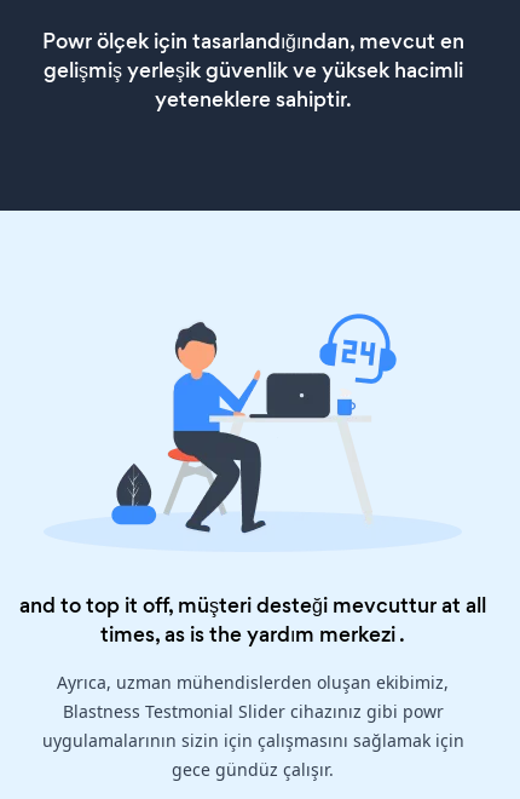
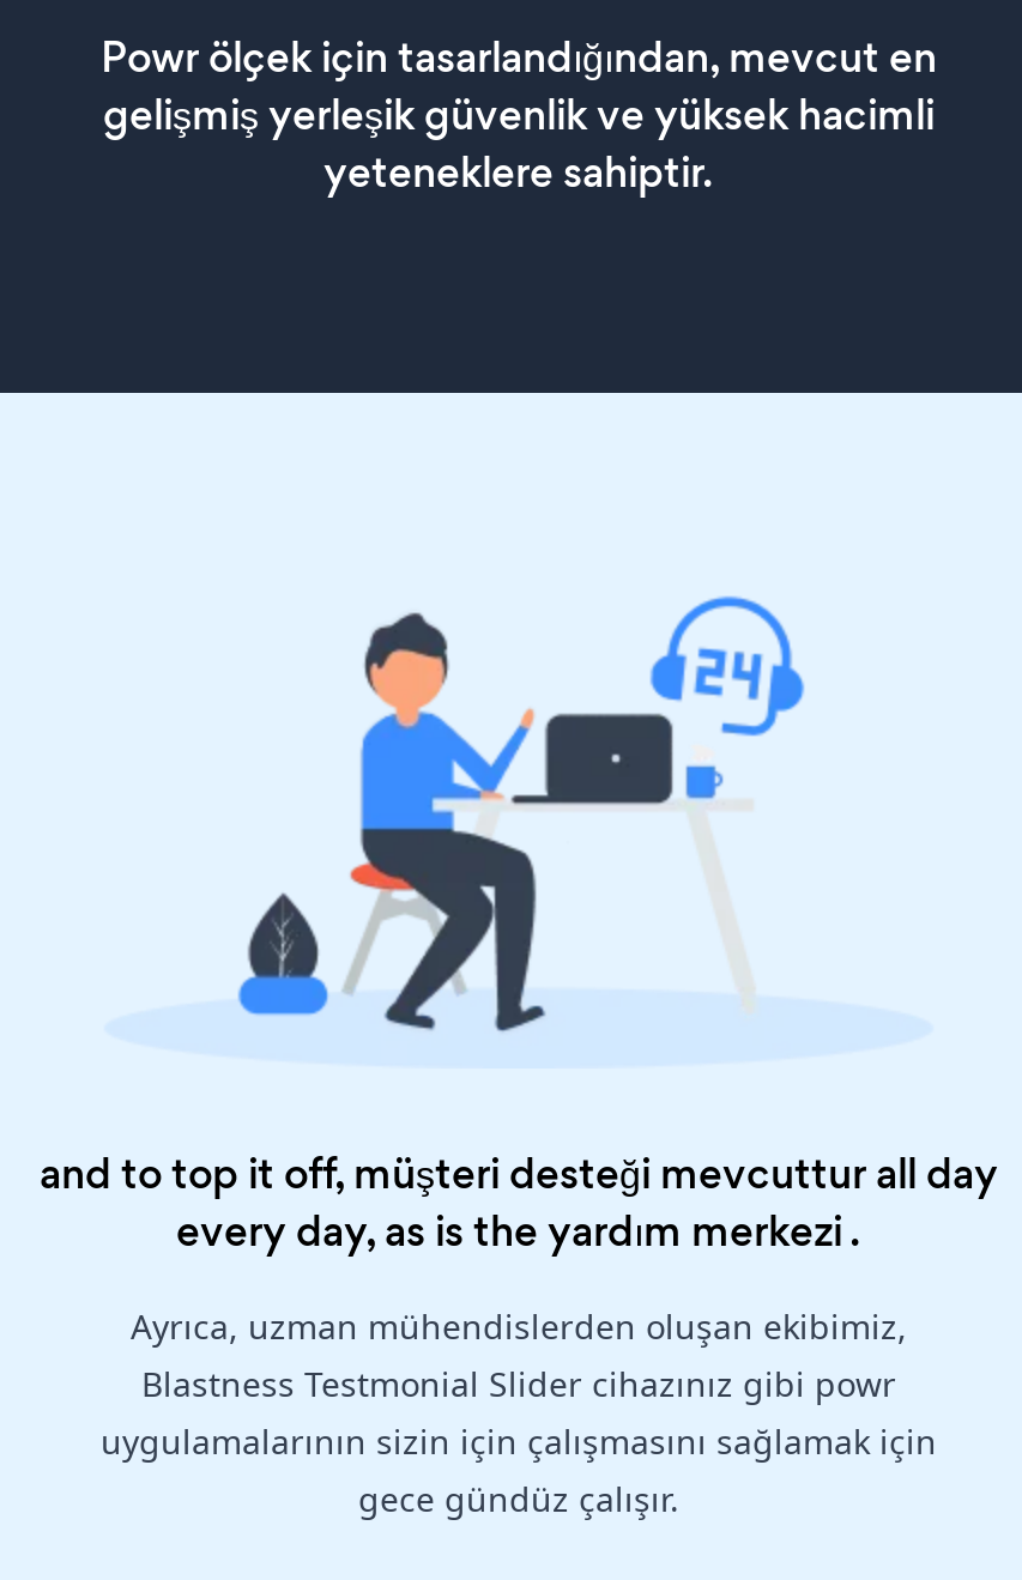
[19,591,486,649] and to top it off, müşteri desteği mevcuttur at all | times, as is the yardım merkezi. -> [40,1146,998,1261] and to top it off, müşteri desteği mevcuttur all day | every day, as is the yardım merkezi.

